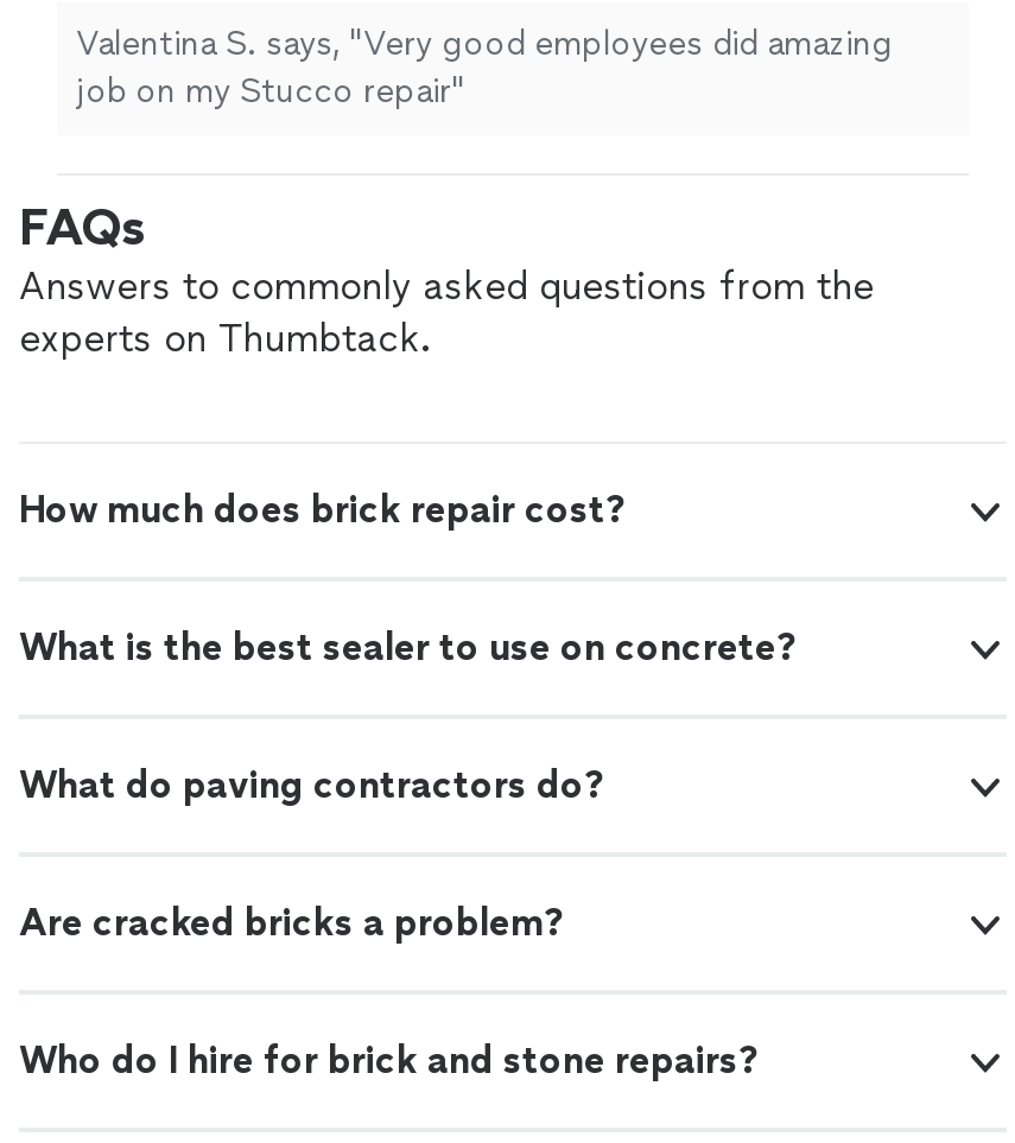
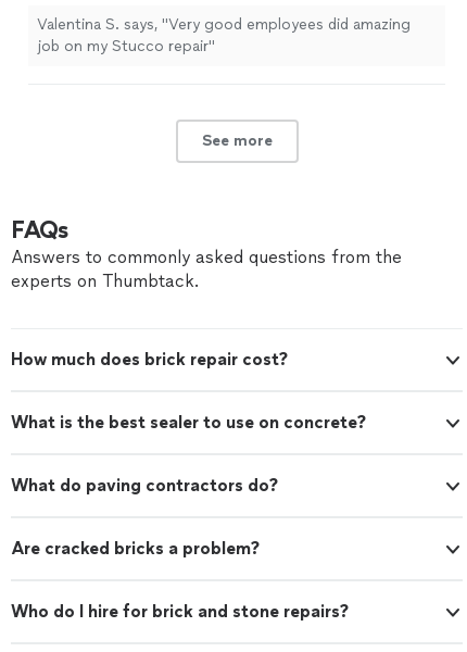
none -> [201,132,272,150] See more

